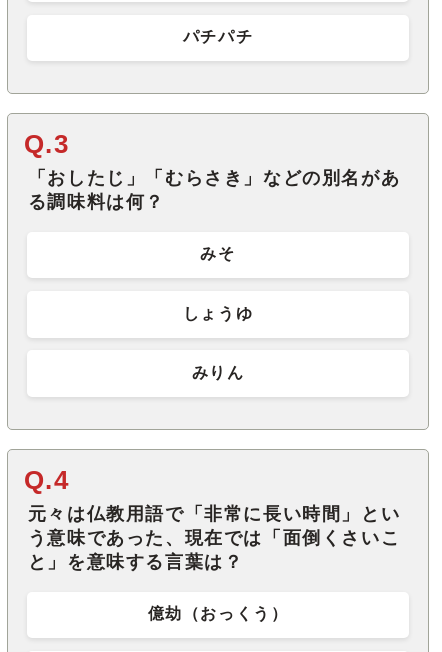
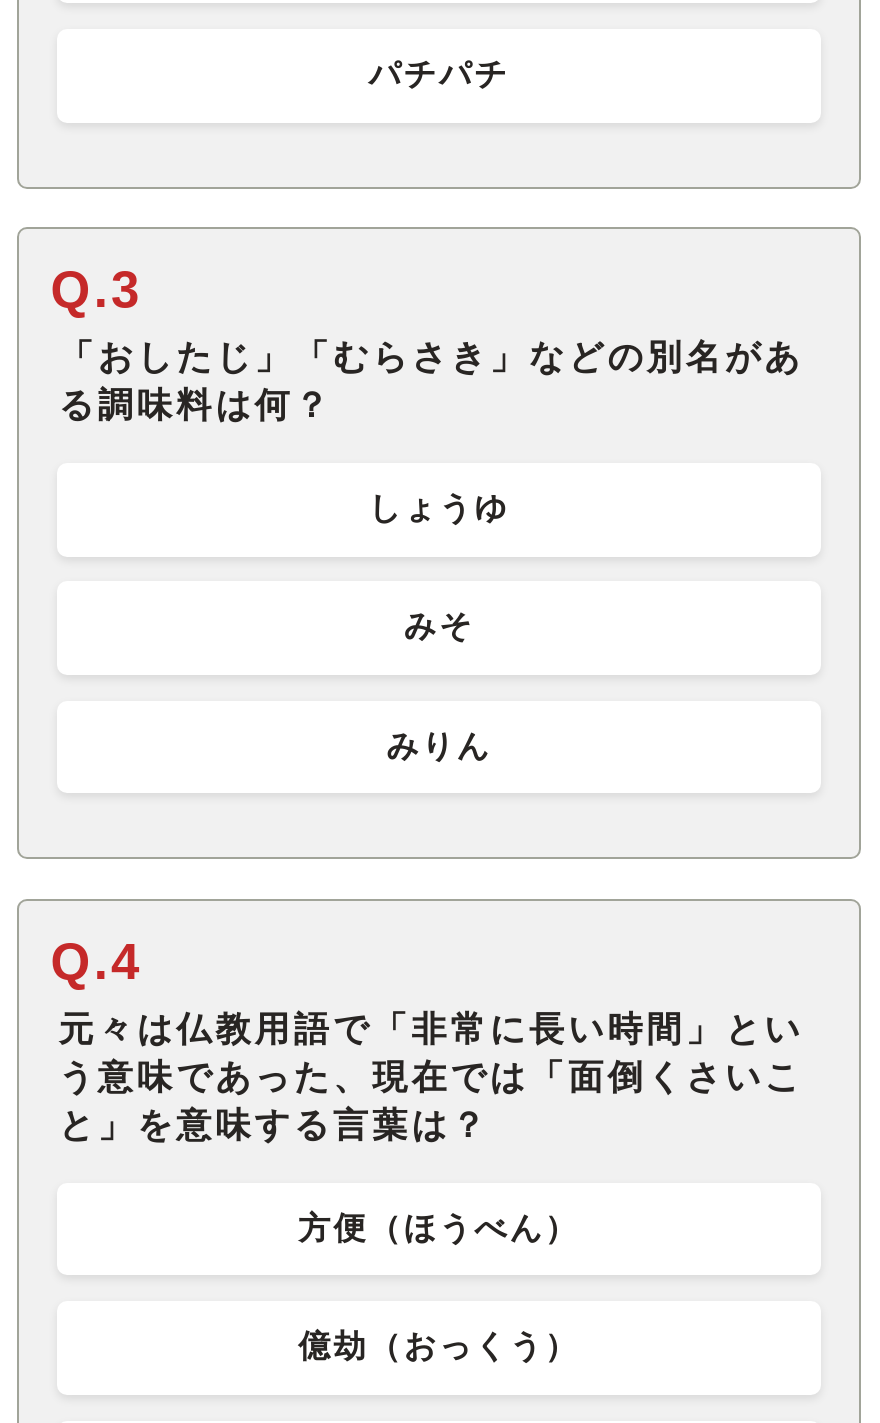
moved [183,305,253,322] -> [369,491,509,525]: しょうゆ
none -> [298,1211,580,1245] 方便（ほうべん）

